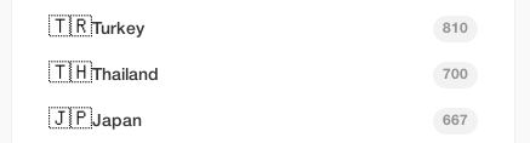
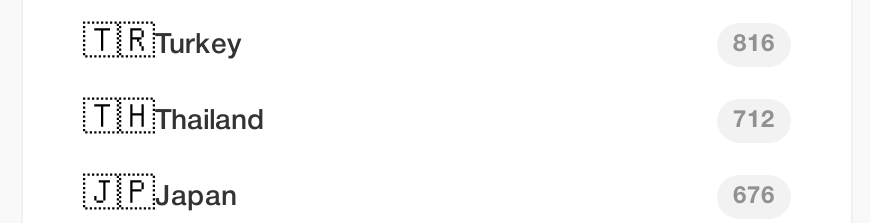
[443,22,468,35] 810 -> [733,33,775,55] 816
[443,68,468,81] 700 -> [733,109,775,131] 712
[443,114,468,127] 667 -> [733,185,775,207] 676

